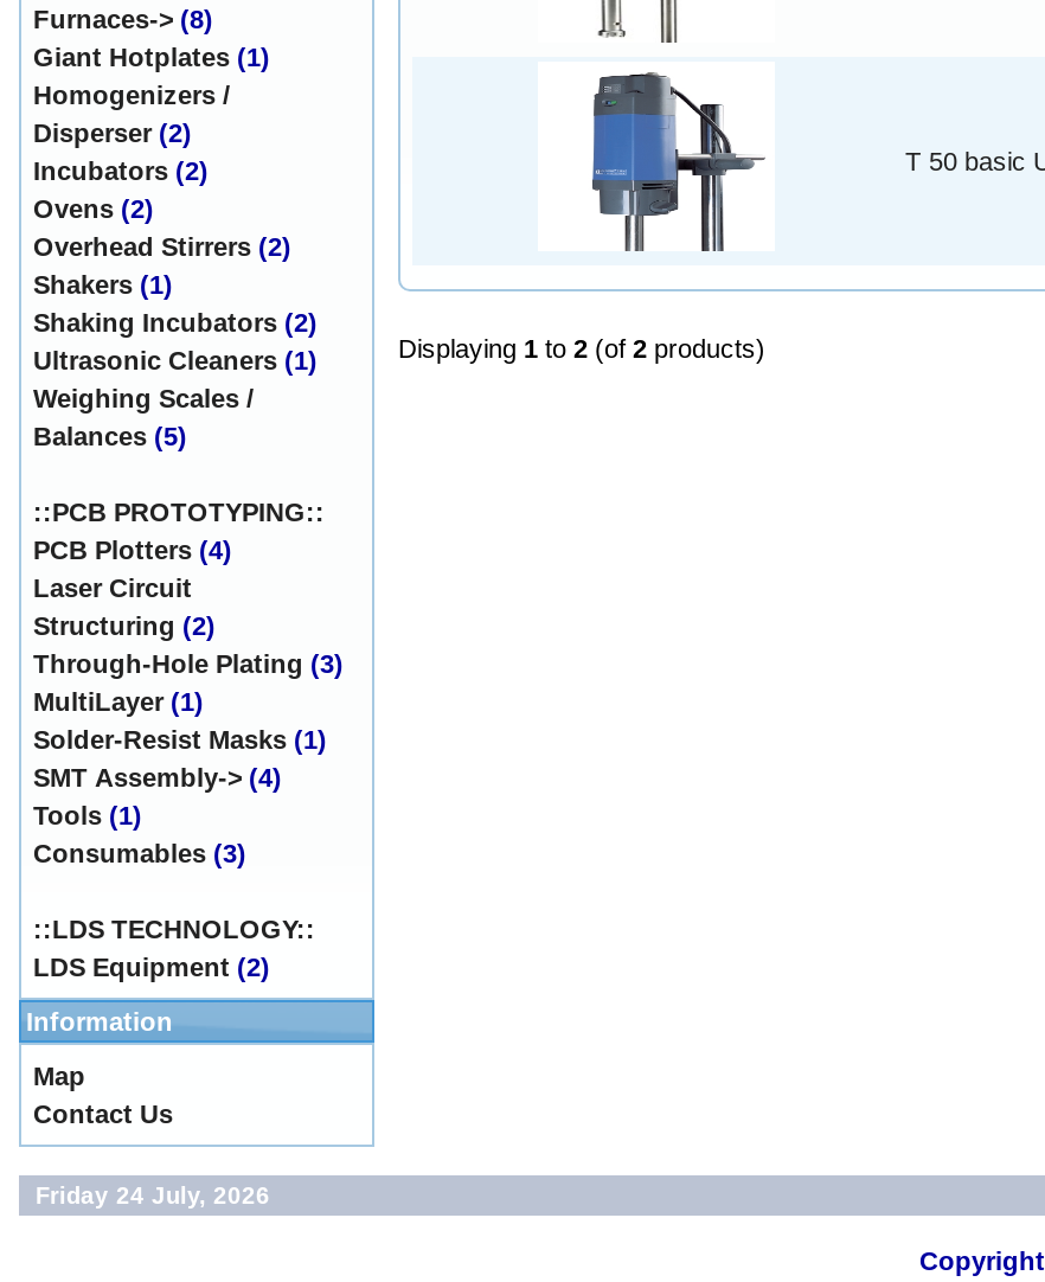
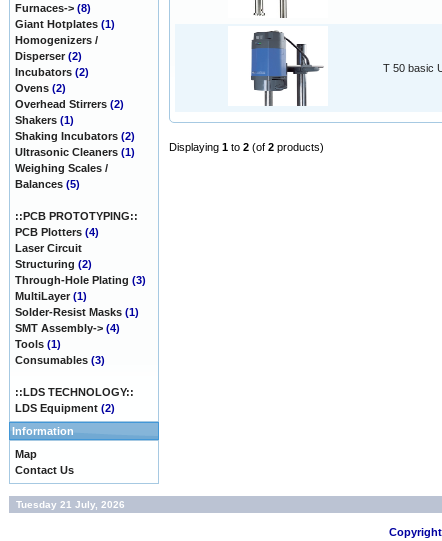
[21,1182,284,1209] Friday 24 July, 2026 -> [10,499,131,510] Tuesday 21 July, 2026

